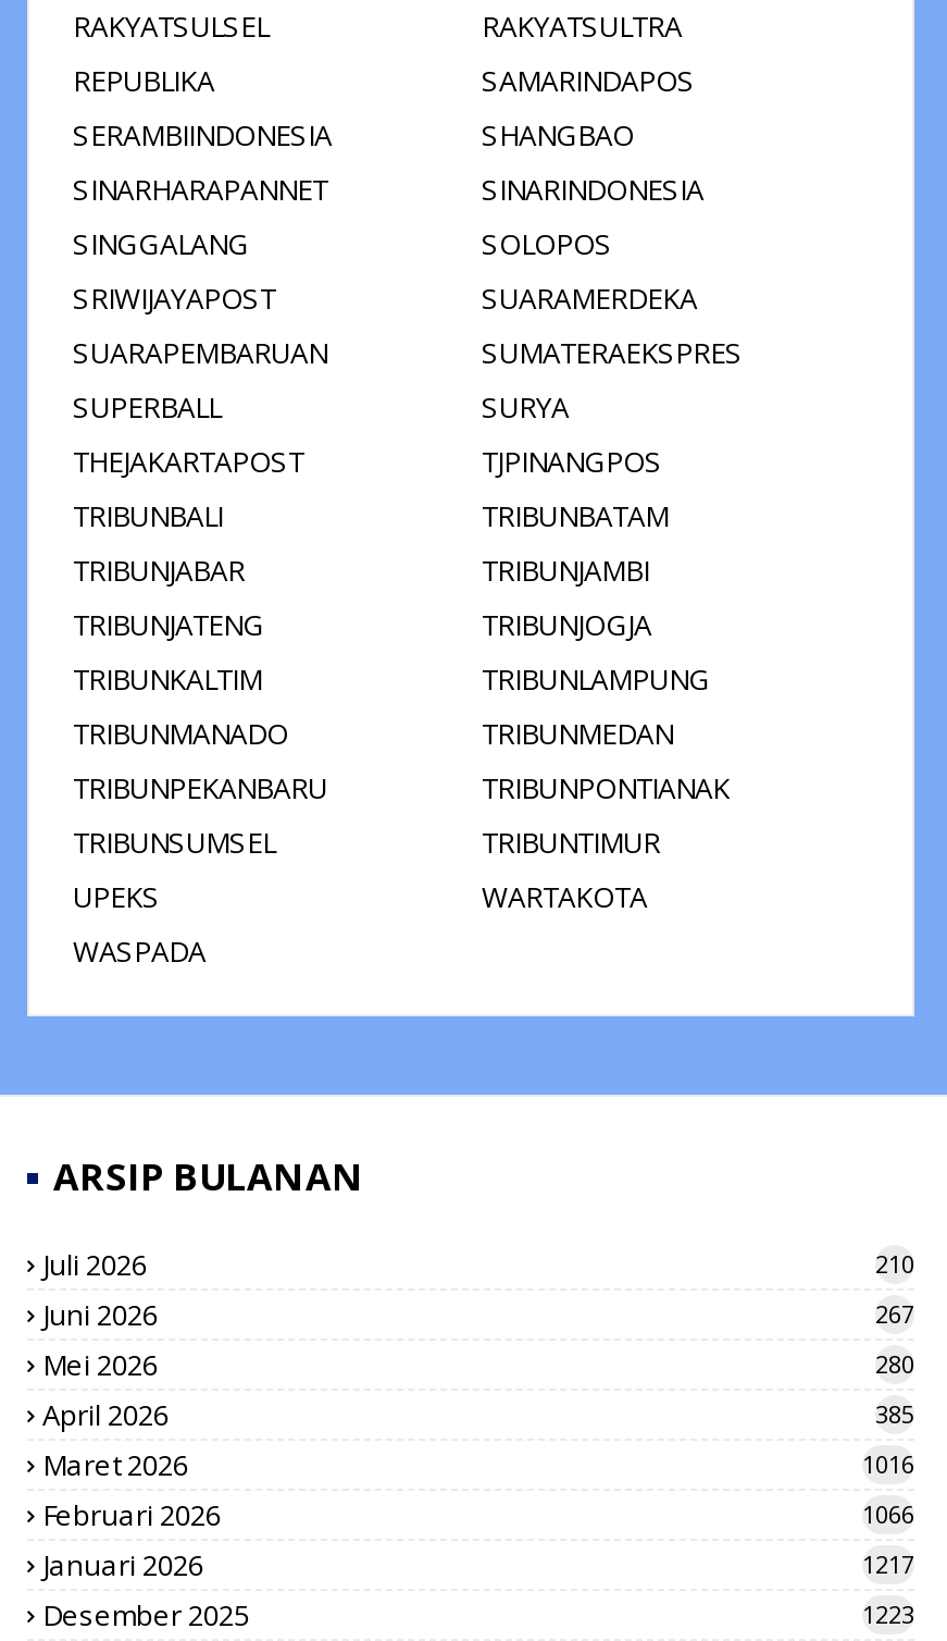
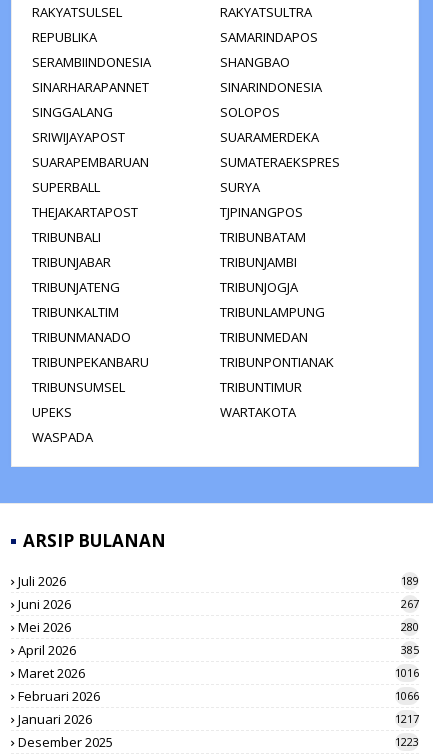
[875,1248,914,1280] 210 -> [401,573,419,588] 189

